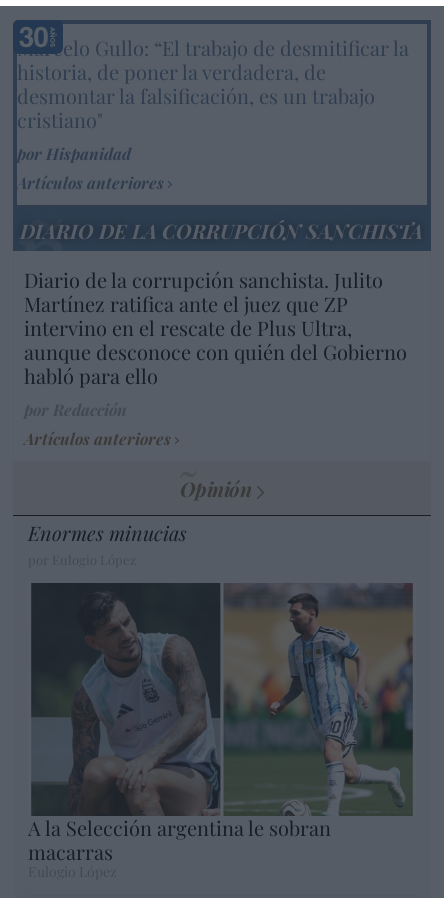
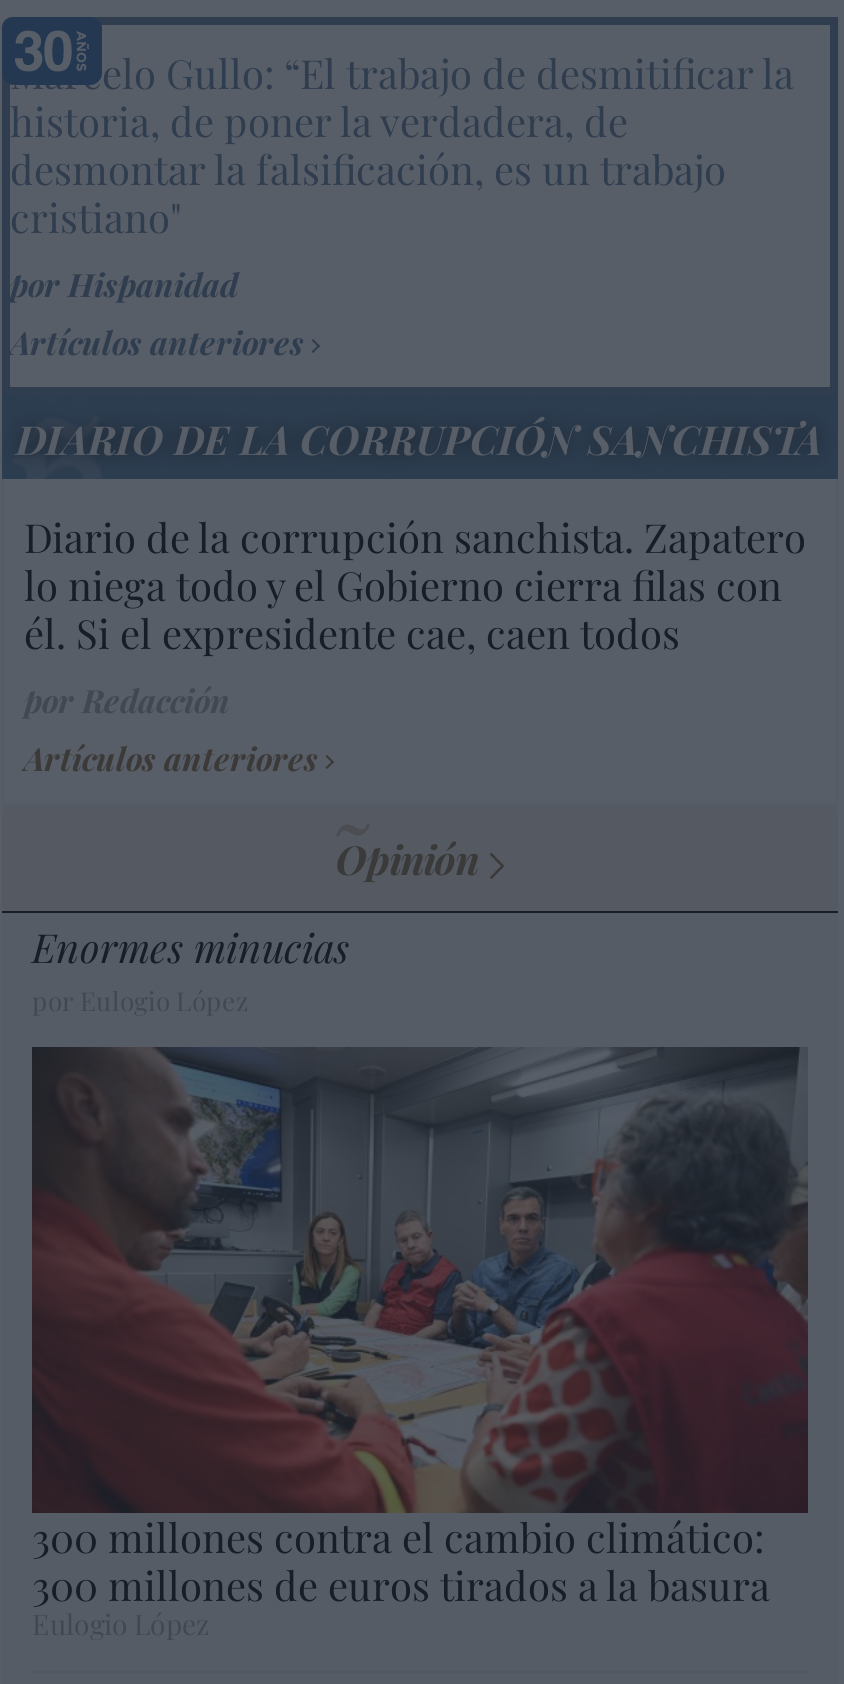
[24,266,407,389] Diario de la corrupción sanchista. Julito | Martínez ratifica ante el juez que ZP | intervino en el rescate de Plus Ultra, | aunque desconoce con quién del Gobierno | habló para ello -> [24,510,806,660] Diario de la corrupción sanchista. Zapatero | lo niega todo y el Gobierno cierra filas con | él. Si el expresidente cae, caen todos
[28,583,415,865] [image] | A la Selección argentina le sobran | macarras -> [30,1045,810,1612] [image] | 300 millones contra el cambio climático: | 300 millones de euros tirados a la basura

